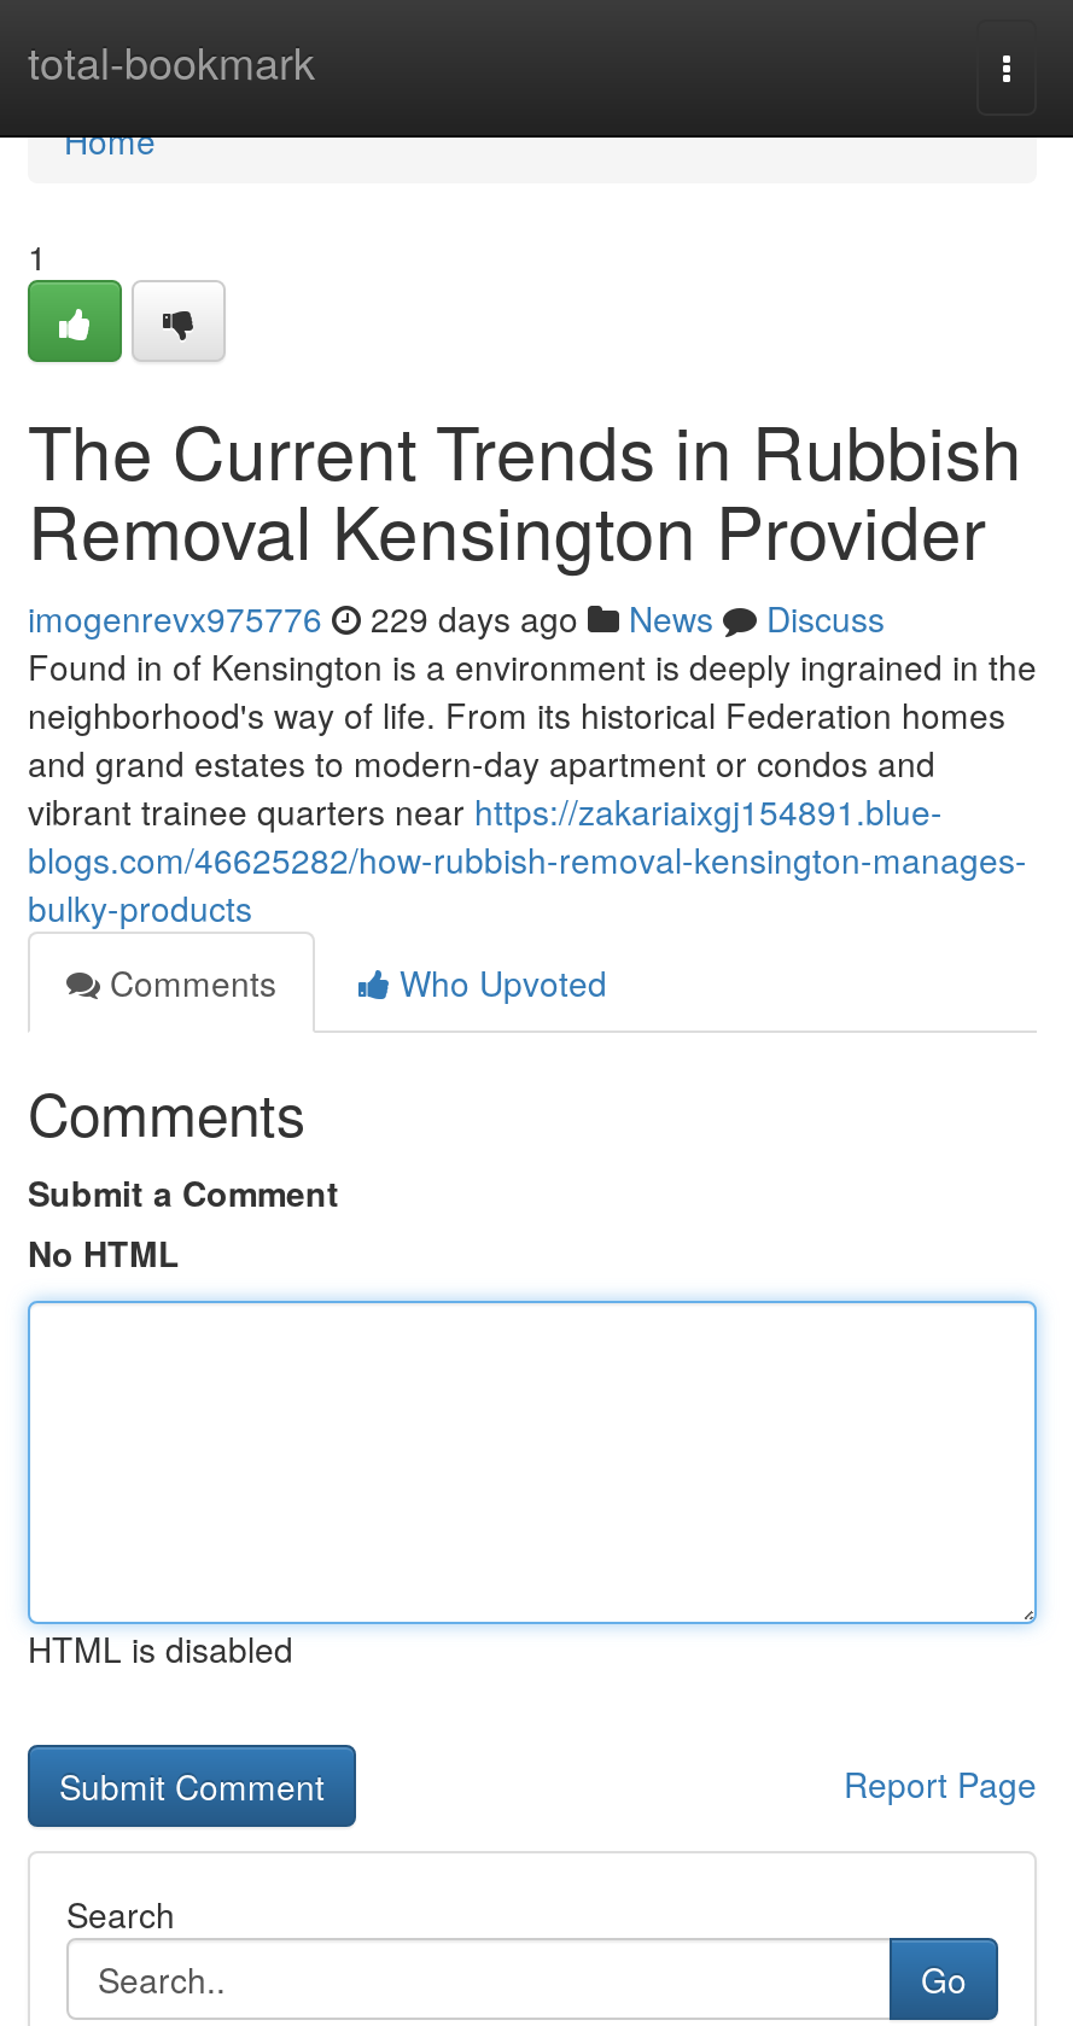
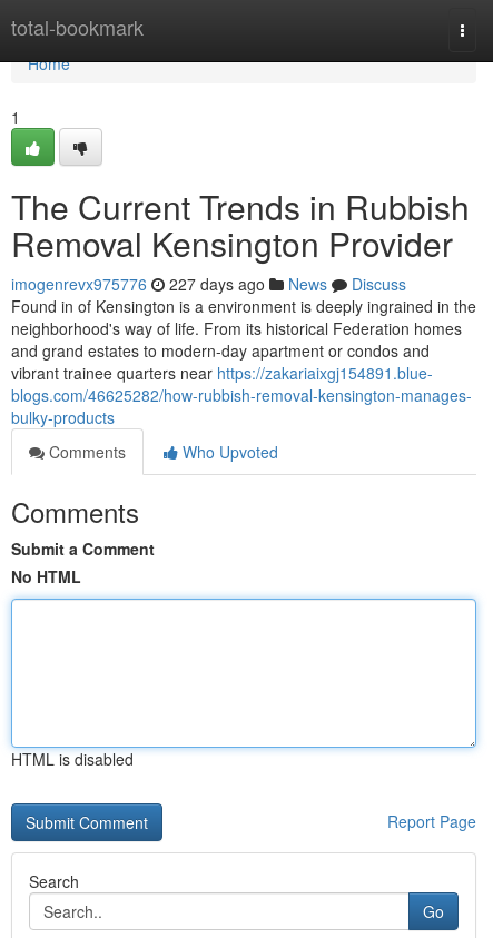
[28,594,885,642] imogenrevx975776 229 days ago News Discuss -> [11,273,406,295] imogenrevx975776 227 days ago News Discuss

